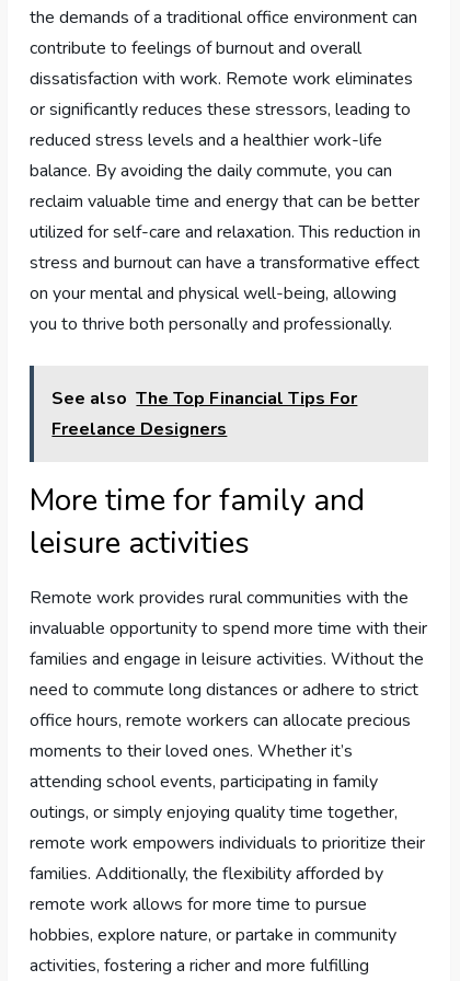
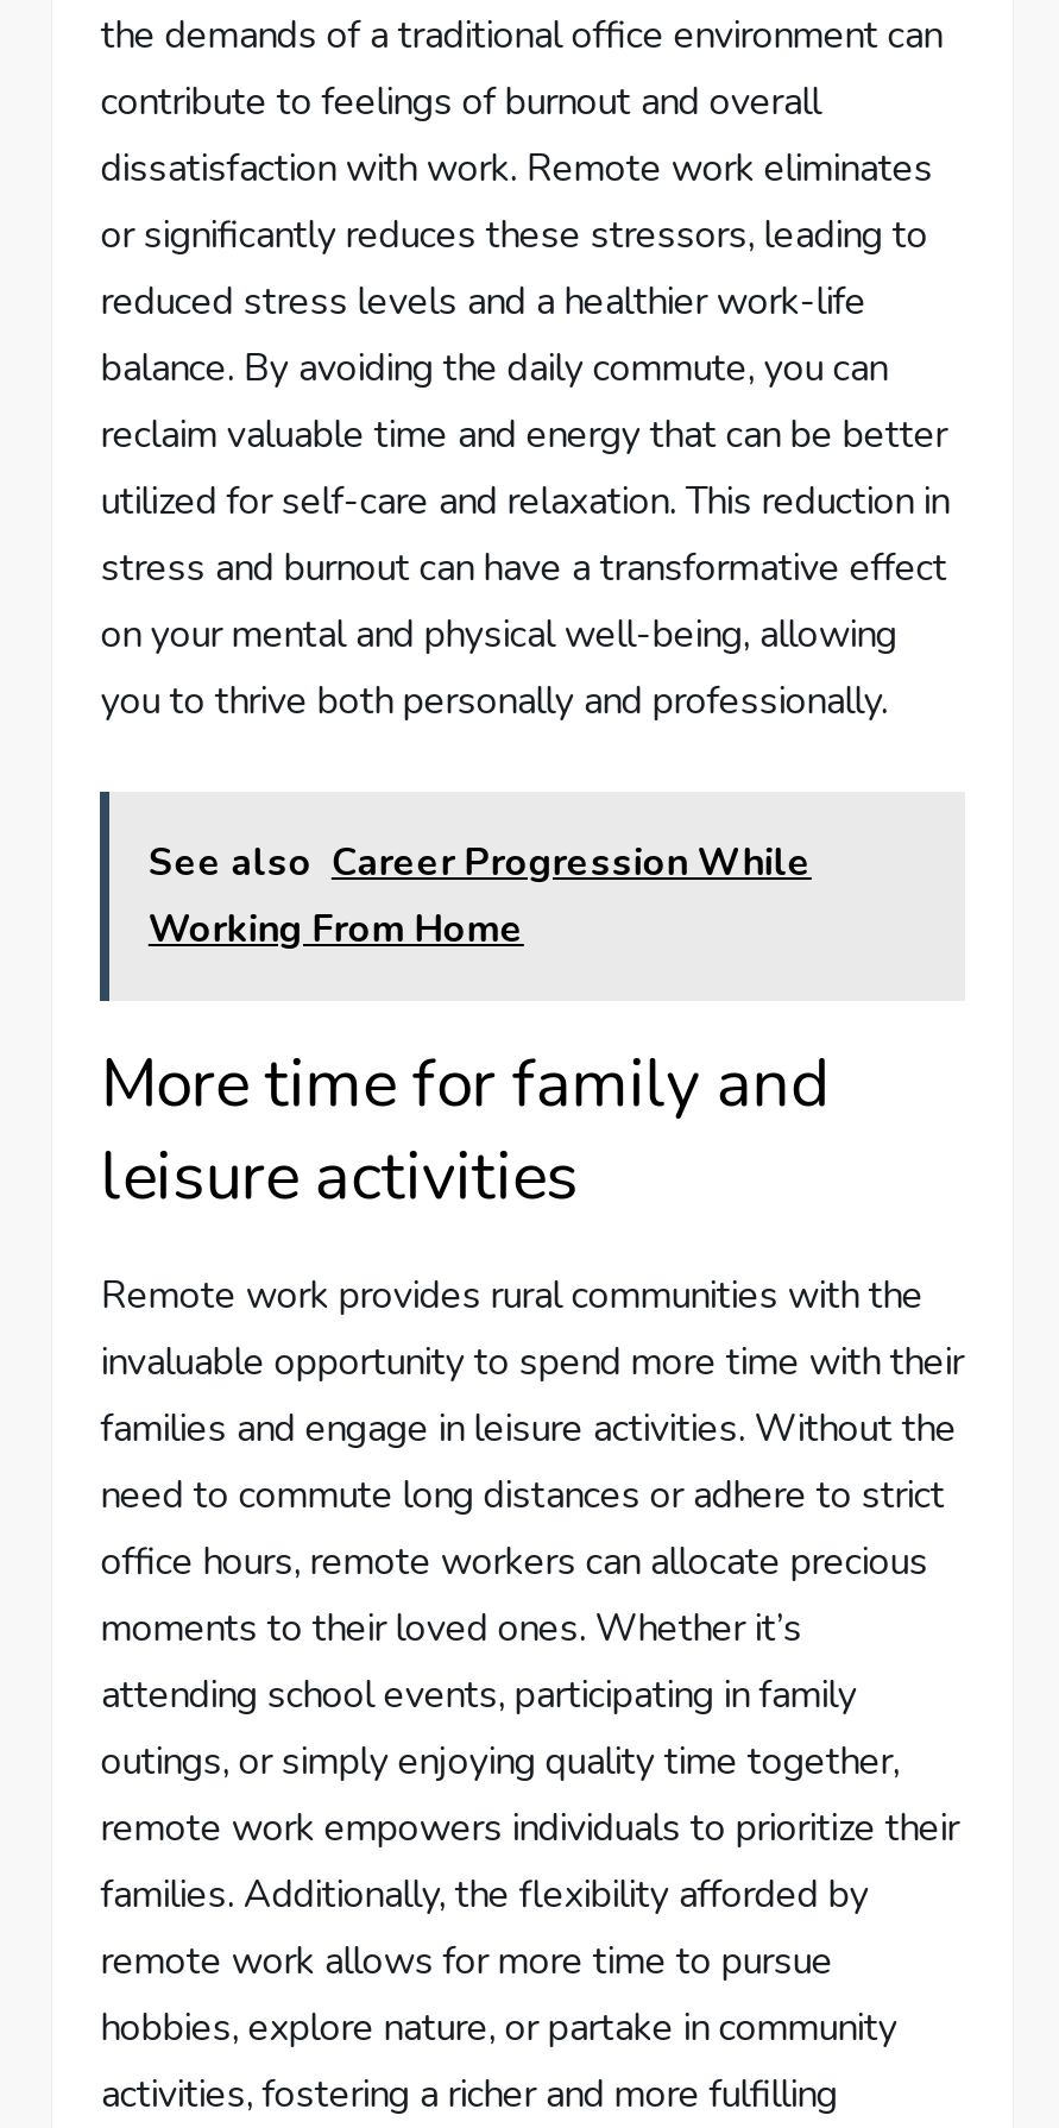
[52,387,357,442] See also The Top Financial Tips For | Freelance Designers -> [148,838,812,957] See also Career Progression While | Working From Home

